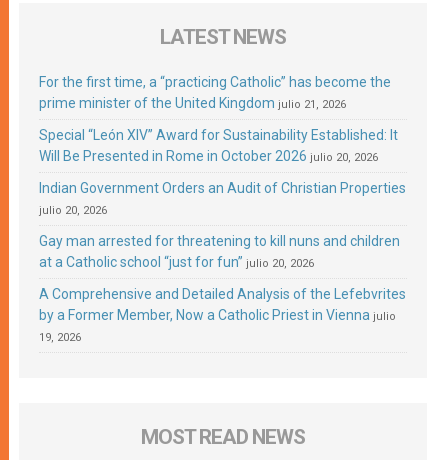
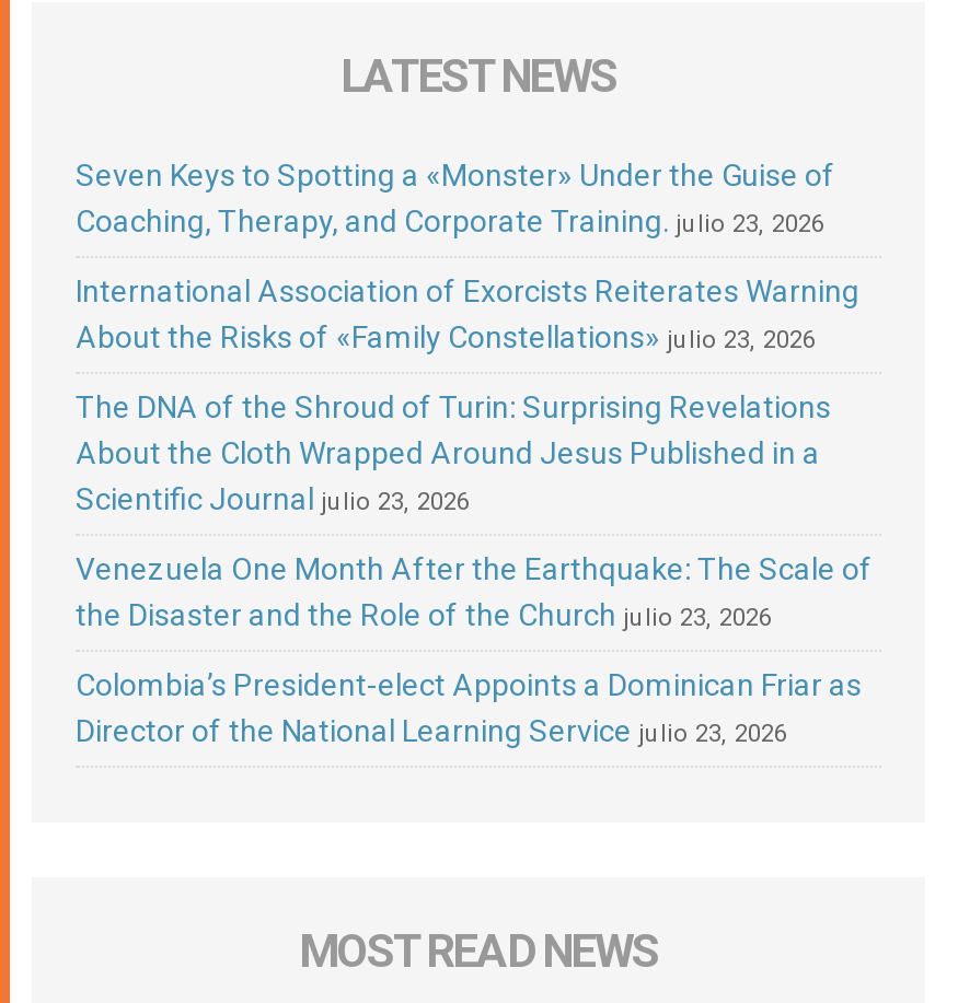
[39,74,406,344] For the first time, a “practicing Catholic” has become the | prime minister of the United Kingdom julio 21, 2026 | Special “León XIV” Award for Sustainability Established: It | Will Be Presented in Rome in October 2026 julio 20, 2026 | Indian Government Orders an Audit of Christian Properties | julio 20, 2026 | Gay man arrested for threatening to kill nuns and children | at a Catholic school “just for fun” julio 20, 2026 | A Comprehensive and Detailed Analysis of the Lefebvrites | by a Former Member, Now a Catholic Priest in Vienna julio | 19, 2026 -> [76,158,873,748] Seven Keys to Spotting a «Monster» Under the Guise of | Coaching, Therapy, and Corporate Training. julio 23, 2026 | International Association of Exorcists Reiterates Warning | About the Risks of «Family Constellations» julio 23, 2026 | The DNA of the Shroud of Turin: Surprising Revelations | About the Cloth Wrapped Around Jesus Published in a | Scientific Journal julio 23, 2026 | Venezuela One Month After the Earthquake: The Scale of | the Disaster and the Role of the Church julio 23, 2026 | Colombia’s President-elect Appoints a Dominican Friar as | Director of the National Learning Service julio 23, 2026

